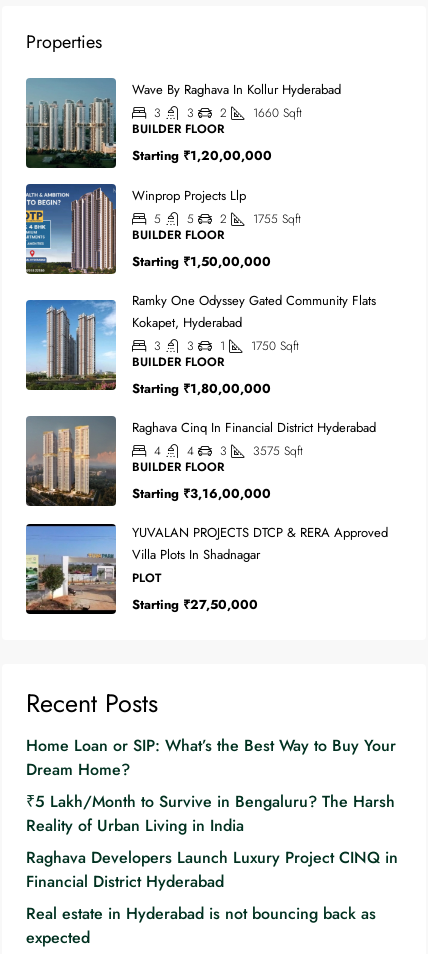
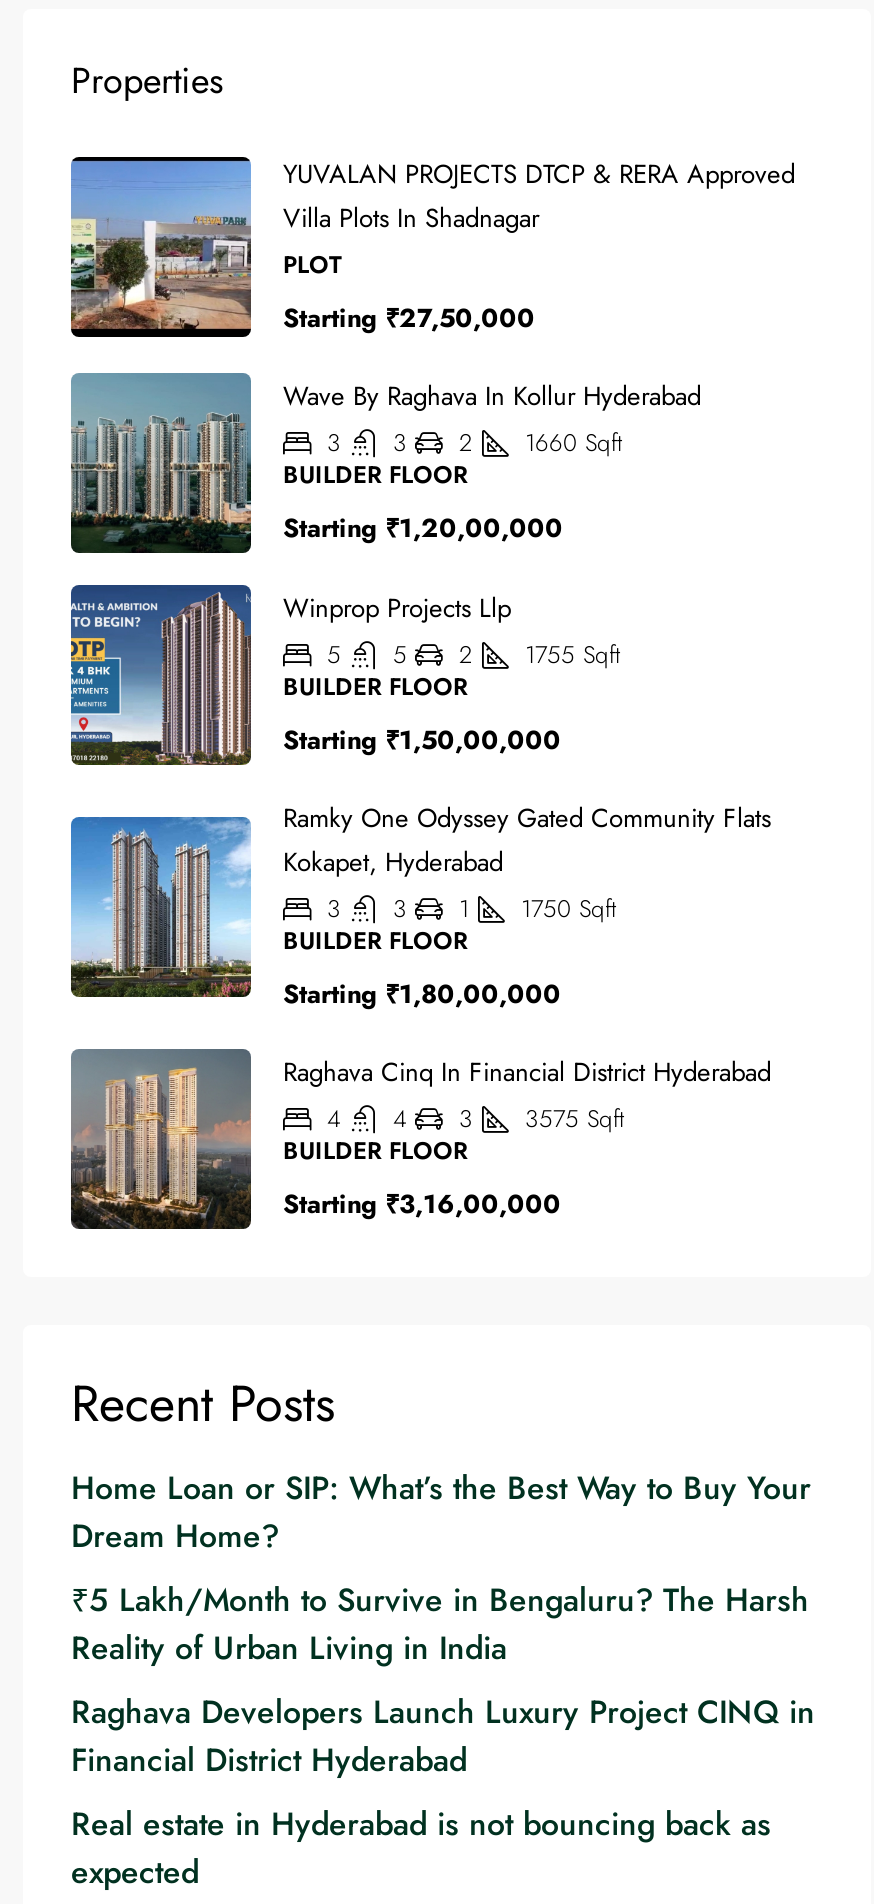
moved [25,80,376,503] -> [69,376,771,1222]: [image] | Wave By Raghava In Kollur Hyderabad | 3 | ... | BUILDER FLOOR | Starting ₹3,16,00,000
moved [25,523,388,615] -> [69,154,795,340]: [image] | YUVALAN PROJECTS DTCP & RERA Approved | Villa Plots In Shadnagar | PLOT | Starting ₹27,50,000

